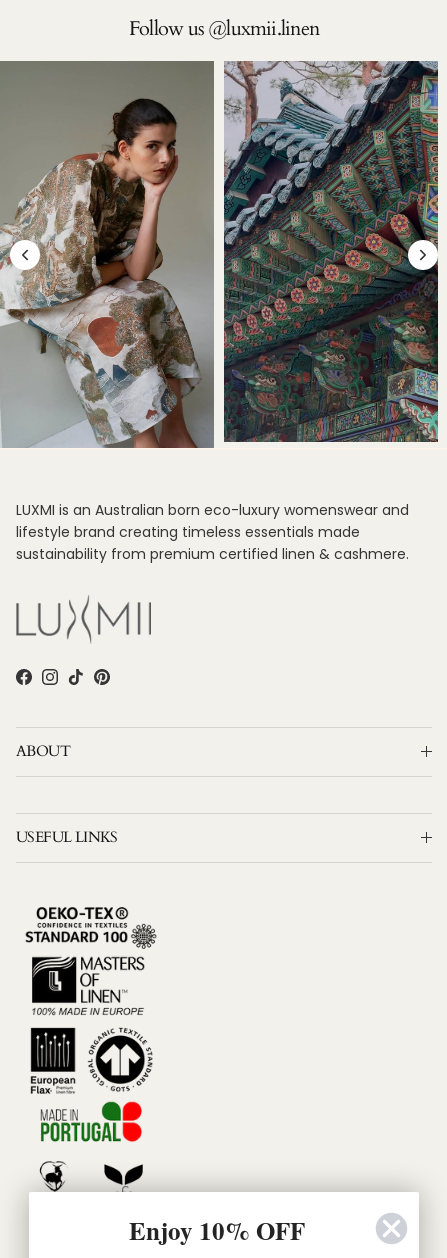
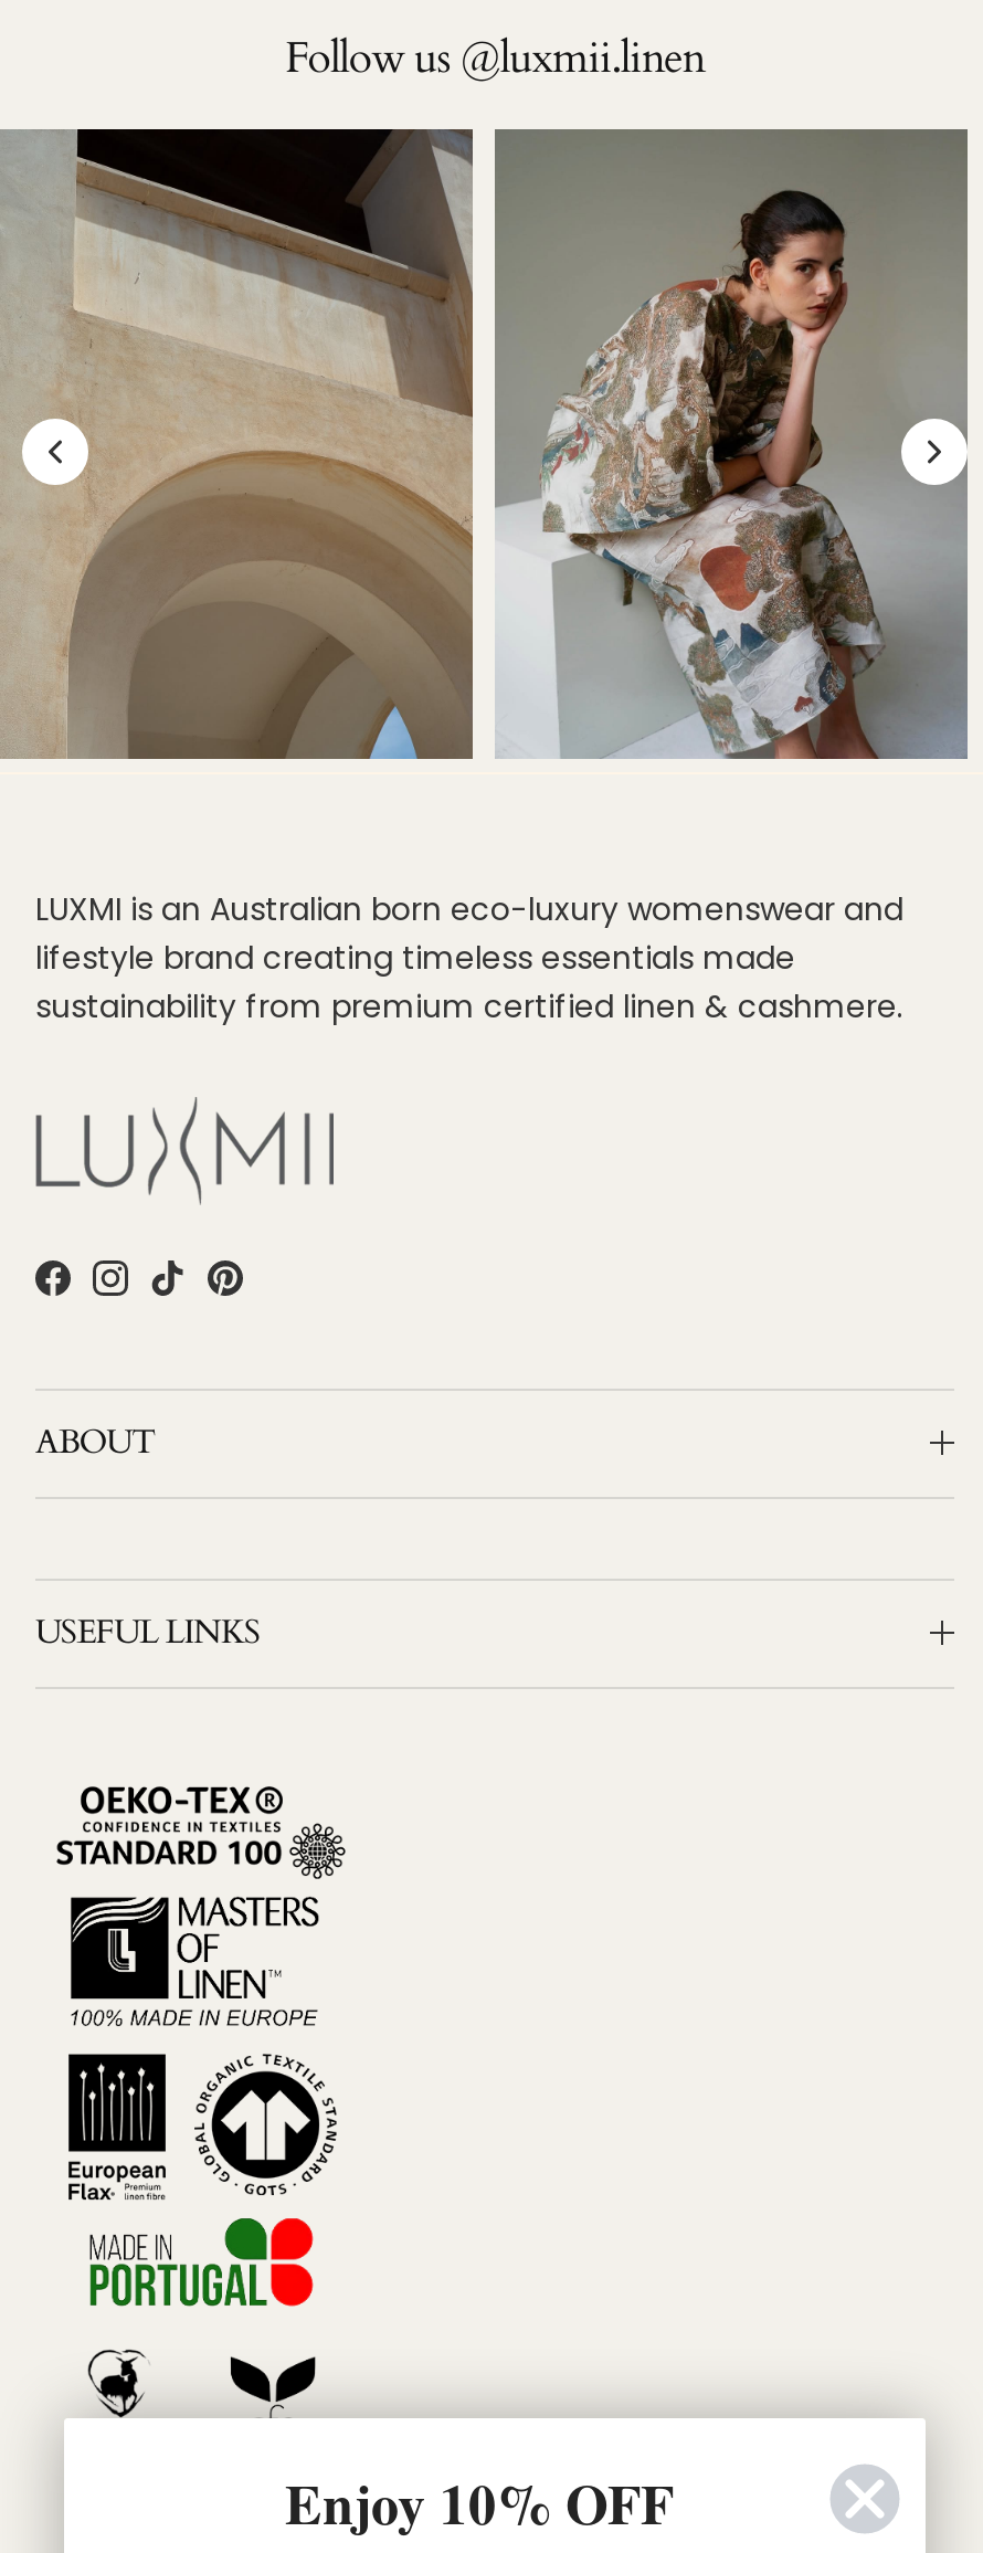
[3,61,215,449] [image] -> [7,130,471,773] [image]
[223,61,438,443] [image] -> [495,128,968,760] [image]

